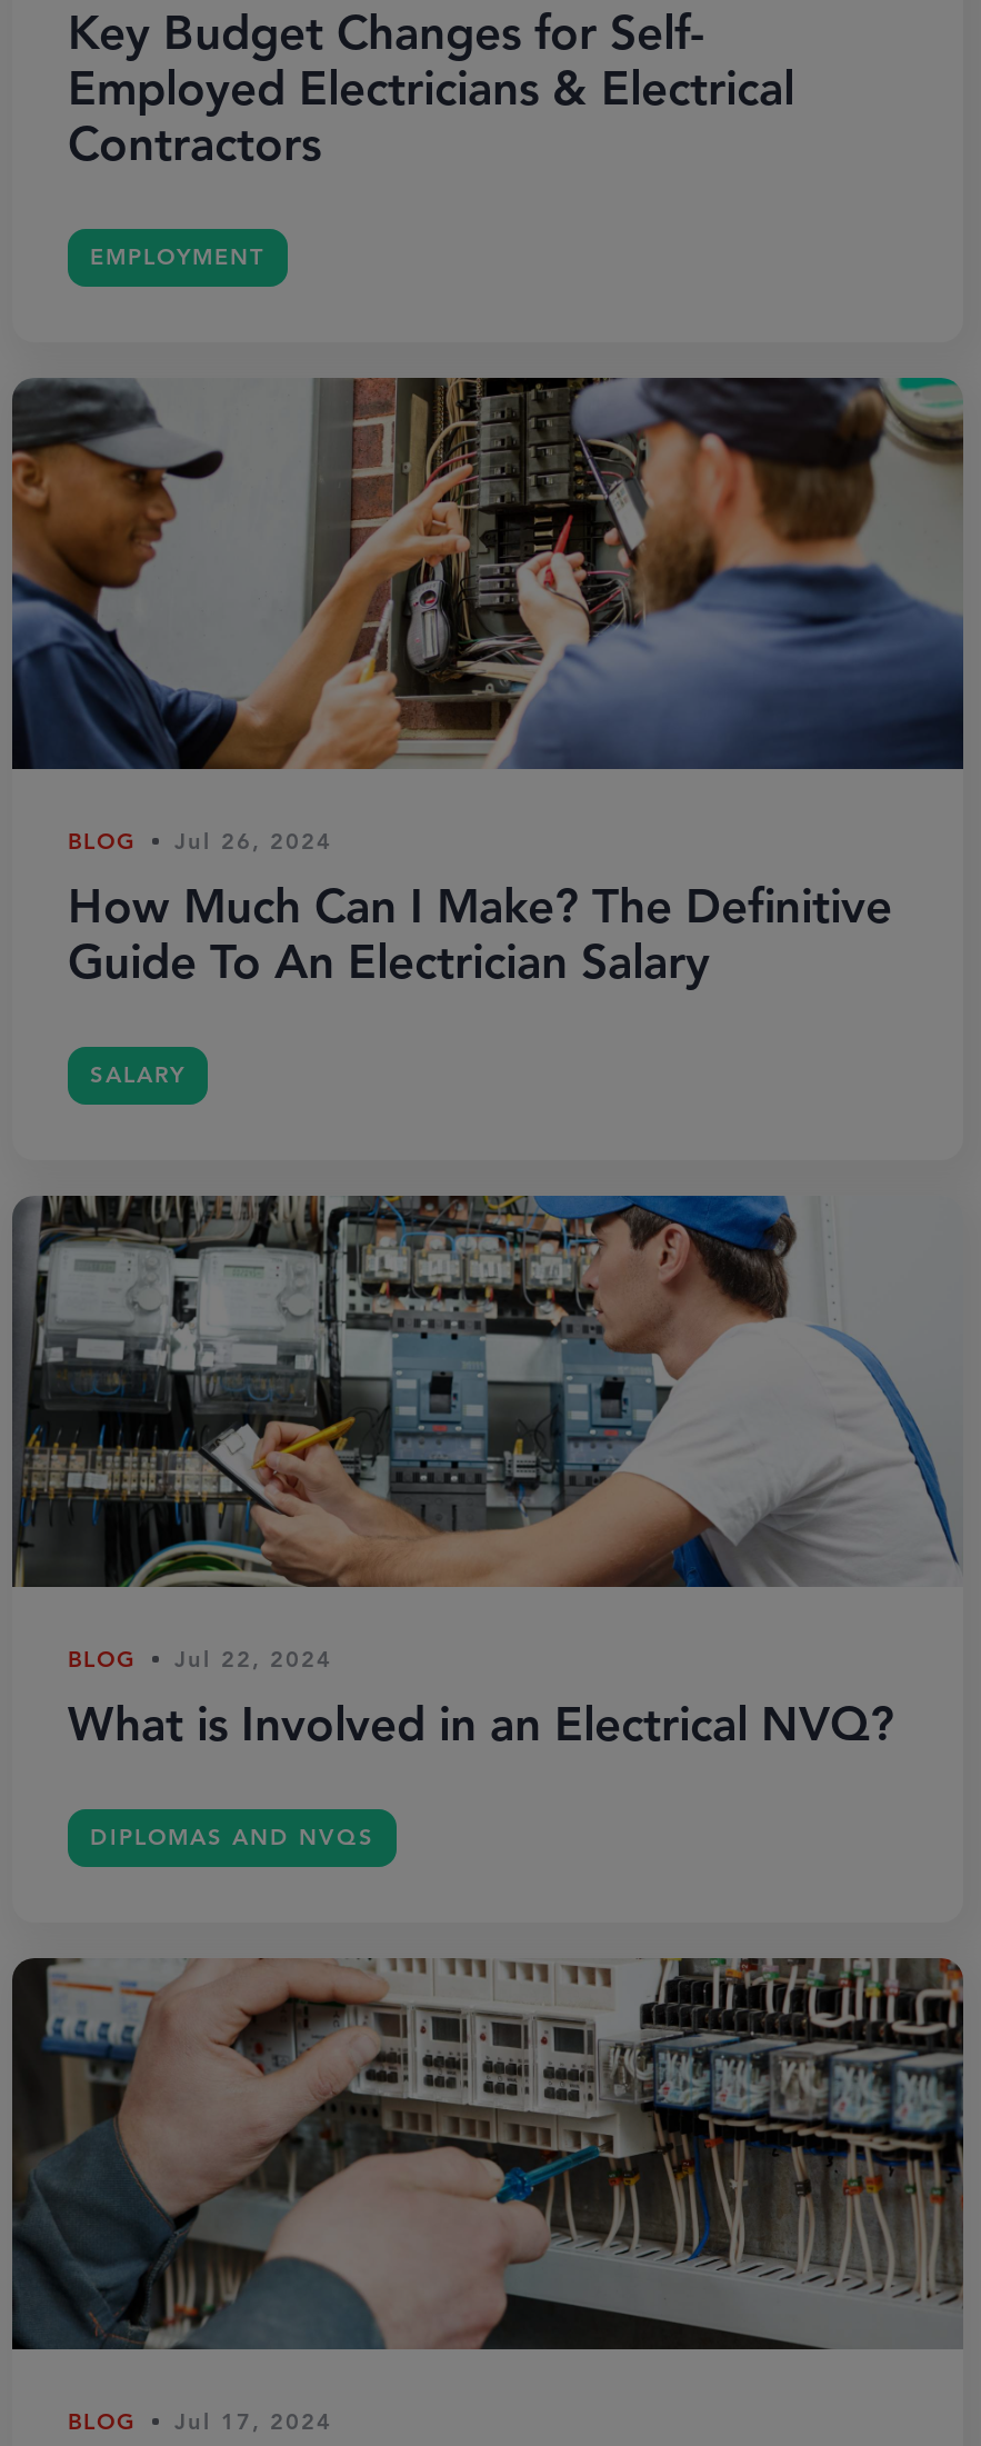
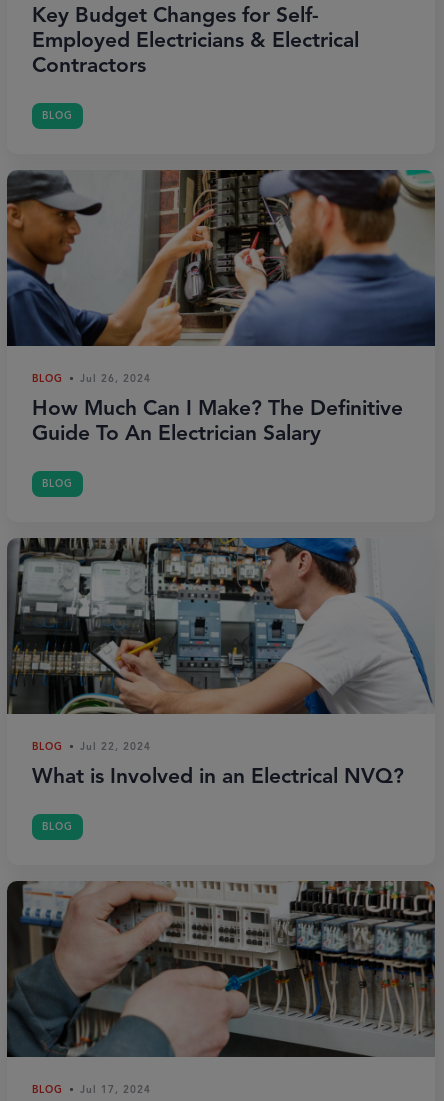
[90,242,266,271] EMPLOYMENT -> [42,109,73,122] BLOG
[90,1060,186,1089] SALARY -> [42,477,73,490] BLOG
[90,1823,374,1851] DIPLOMAS AND NVQS -> [42,820,73,833] BLOG

